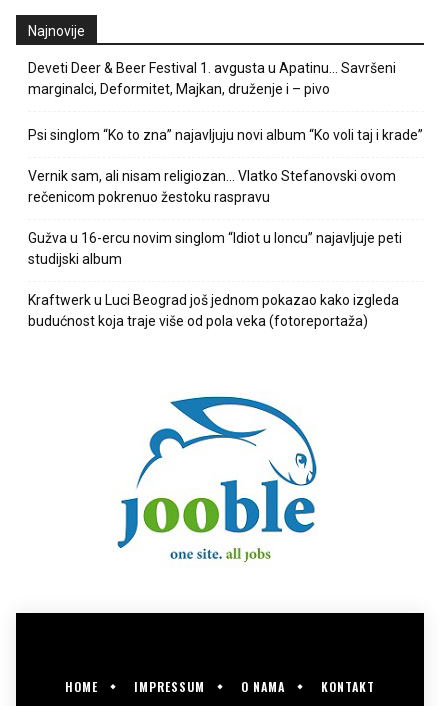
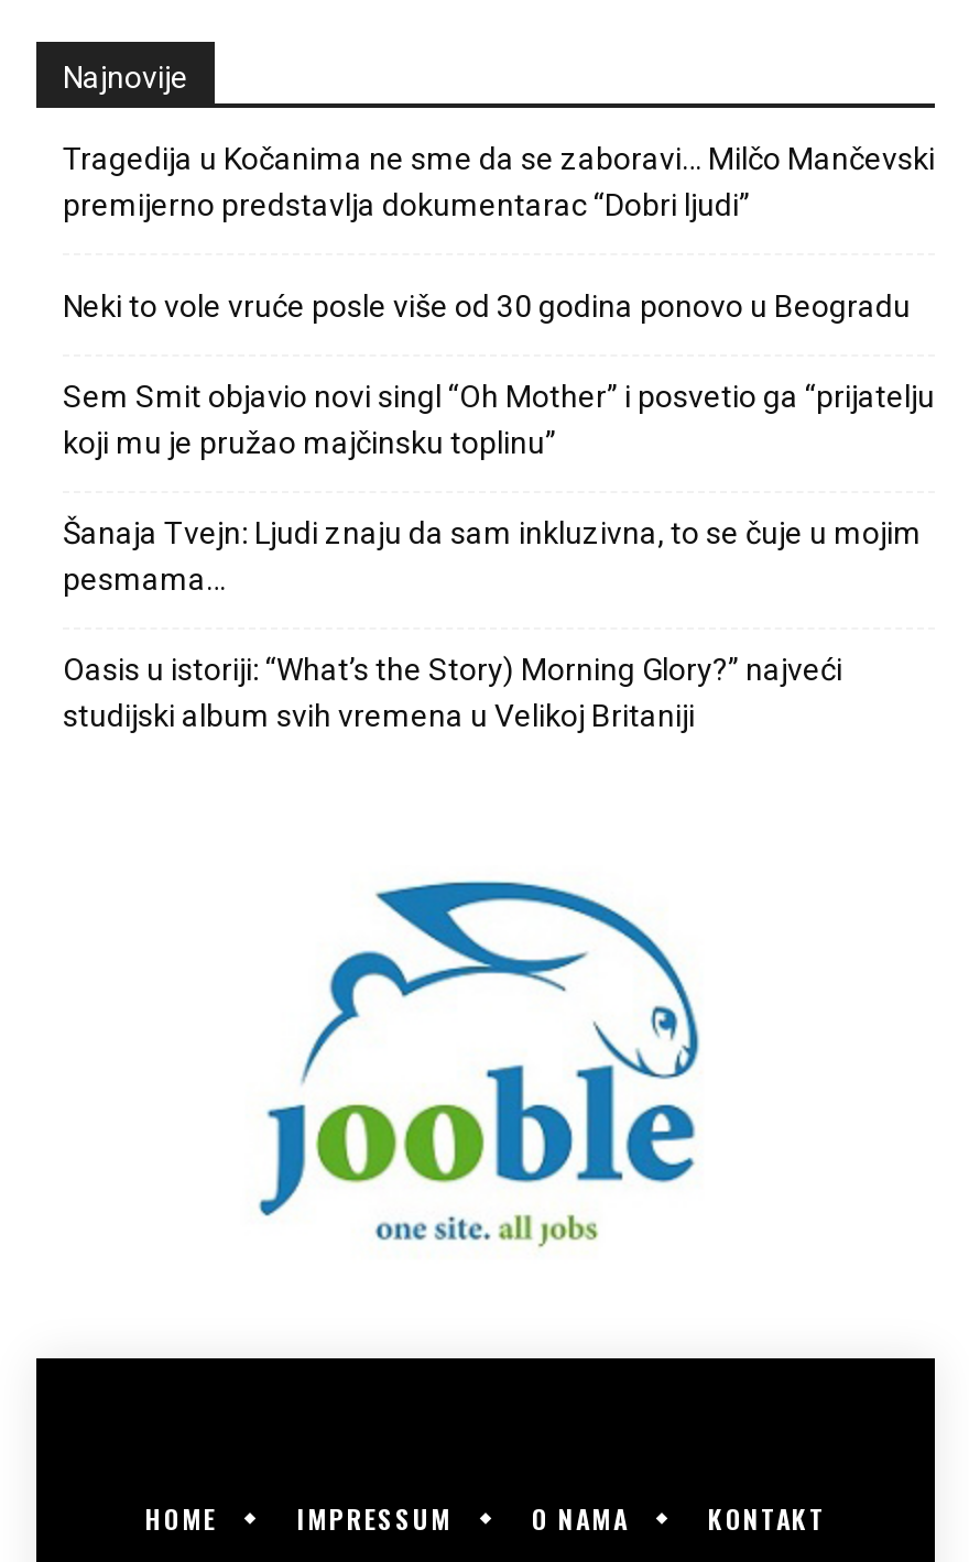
[28,60,396,97] Deveti Deer & Beer Festival 1. avgusta u Apatinu… Savršeni | marginalci, Deformitet, Majkan, druženje i – pivo -> [63,142,935,223] Tragedija u Kočanima ne sme da se zaboravi… Milčo Mančevski | premijerno predstavlja dokumentarac “Dobri ljudi”
[28,127,423,143] Psi singlom “Ko to zna” najavljuju novi album “Ko voli taj i krade” -> [63,289,911,324] Neki to vole vruće posle više od 30 godina ponovo u Beogradu
[28,168,396,205] Vernik sam, ali nisam religiozan… Vlatko Stefanovski ovom | rečenicom pokrenuo žestoku raspravu -> [63,379,935,461] Sem Smit objavio novi singl “Oh Mother” i posvetio ga “prijatelju | koji mu je pružao majčinsku toplinu”
[28,230,402,267] Gužva u 16-ercu novim singlom “Idiot u loncu” najavljuje peti | studijski album -> [63,516,922,597] Šanaja Tvejn: Ljudi znaju da sam inkluzivna, to se čuje u mojim | pesmama…
[28,292,399,329] Kraftwerk u Luci Beograd još jednom pokazao kako izgleda | budućnost koja traje više od pola veka (fotoreportaža) -> [63,652,842,734] Oasis u istoriji: “What’s the Story) Morning Glory?” najveći | studijski album svih vremena u Velikoj Britaniji

